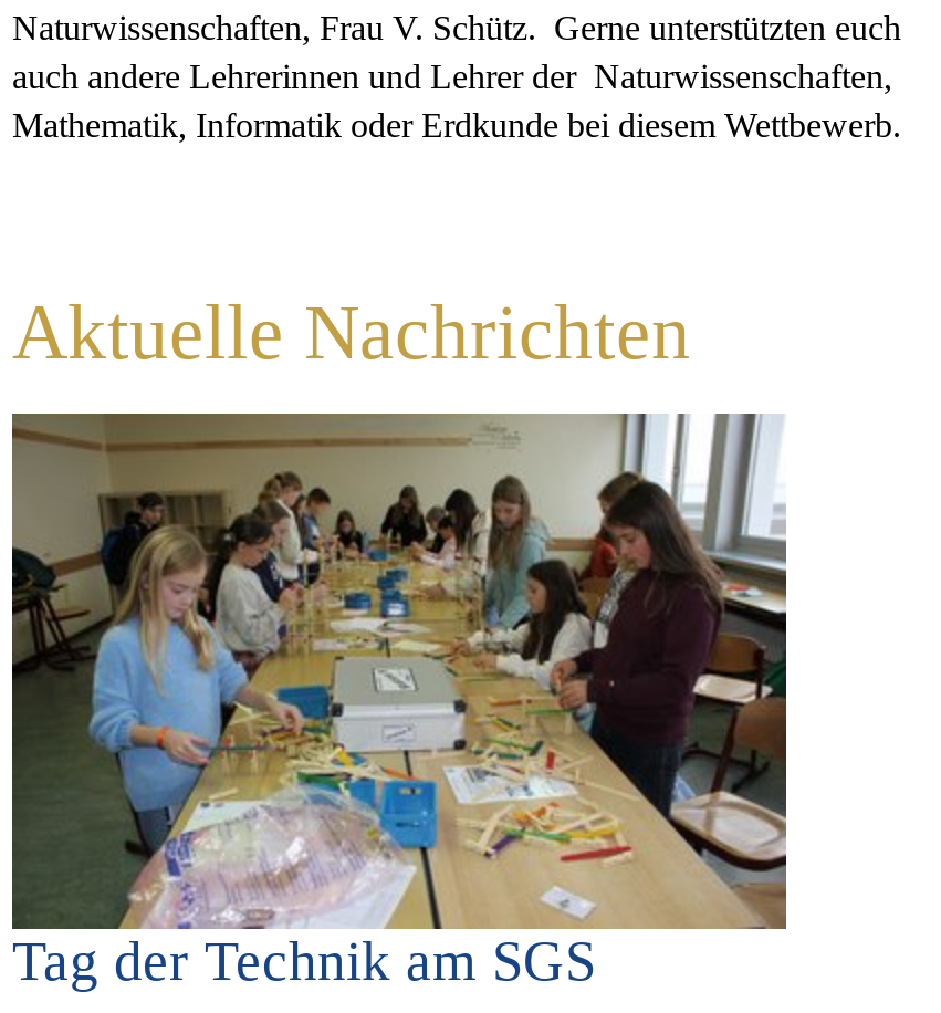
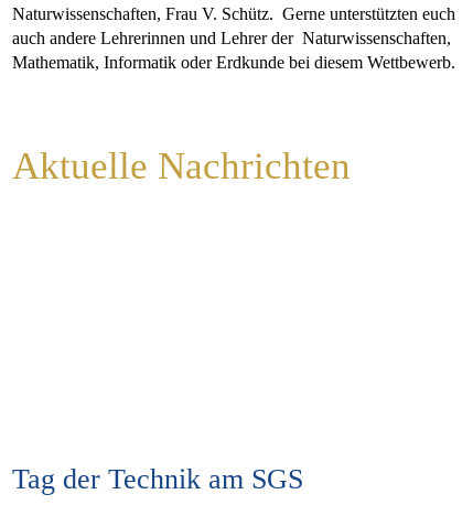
[10,411,788,931] [image] -> none

